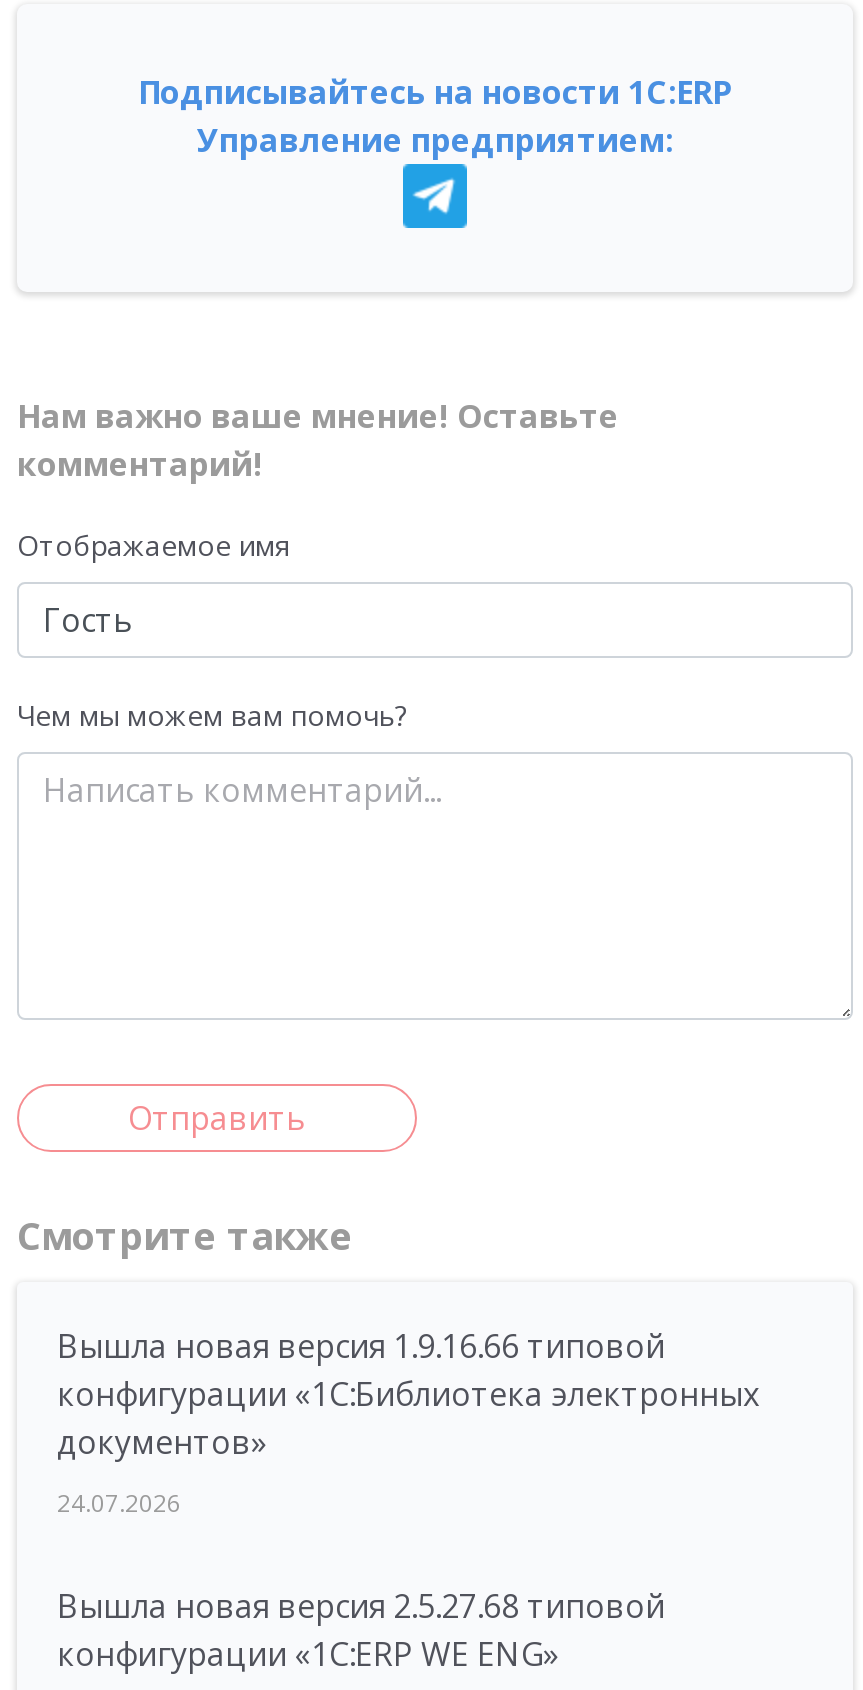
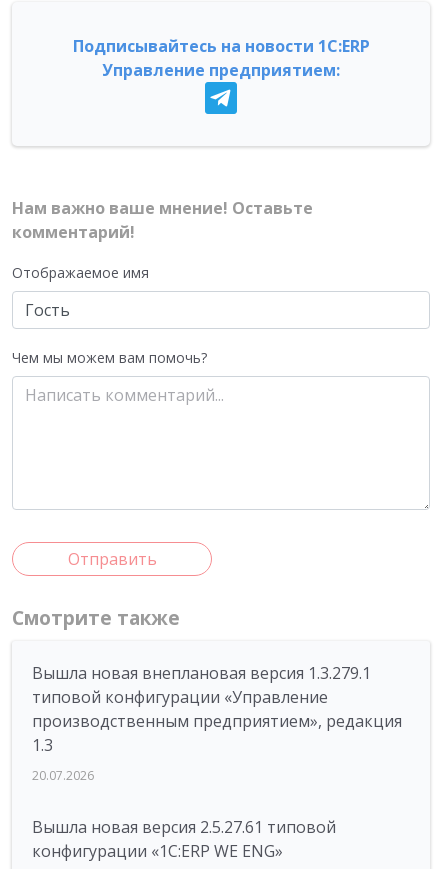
[57,1324,759,1464] Вышла новая версия 1.9.16.66 типовой | конфигурации «1С:Библиотека электронных | документов» -> [32,662,402,756] Вышла новая внеплановая версия 1.3.279.1 | типовой конфигурации «Управление | производственным предприятием», редакция | 1.3
[57,1486,181,1520] 24.07.2026 -> [32,767,94,784] 20.07.2026
[57,1584,665,1628] Вышла новая версия 2.5.27.68 типовой -> [32,816,336,838] Вышла новая версия 2.5.27.61 типовой

